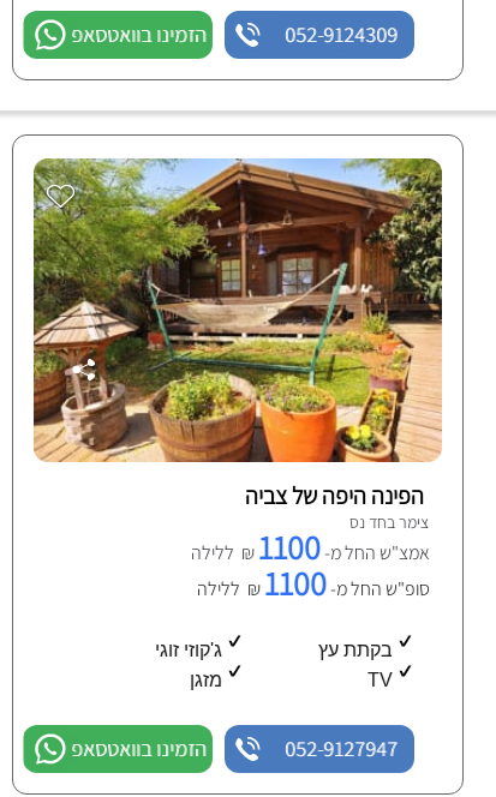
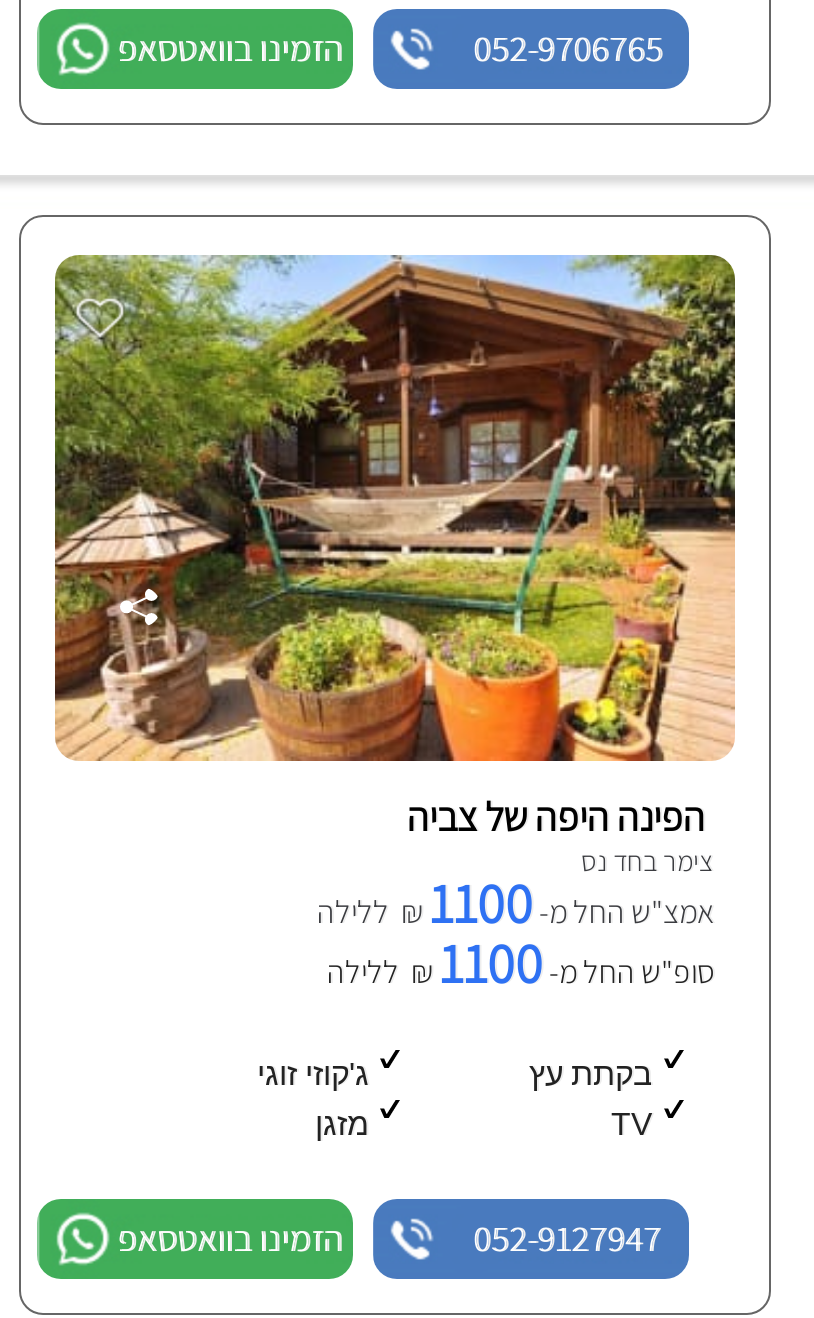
[285,20,398,48] 052-9124309 -> [473,25,663,71] 052-9706765

